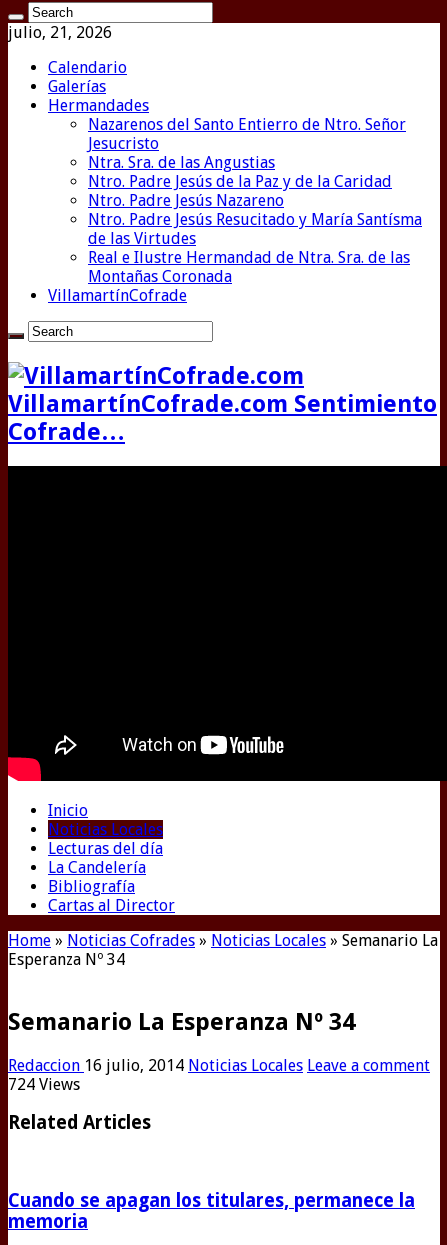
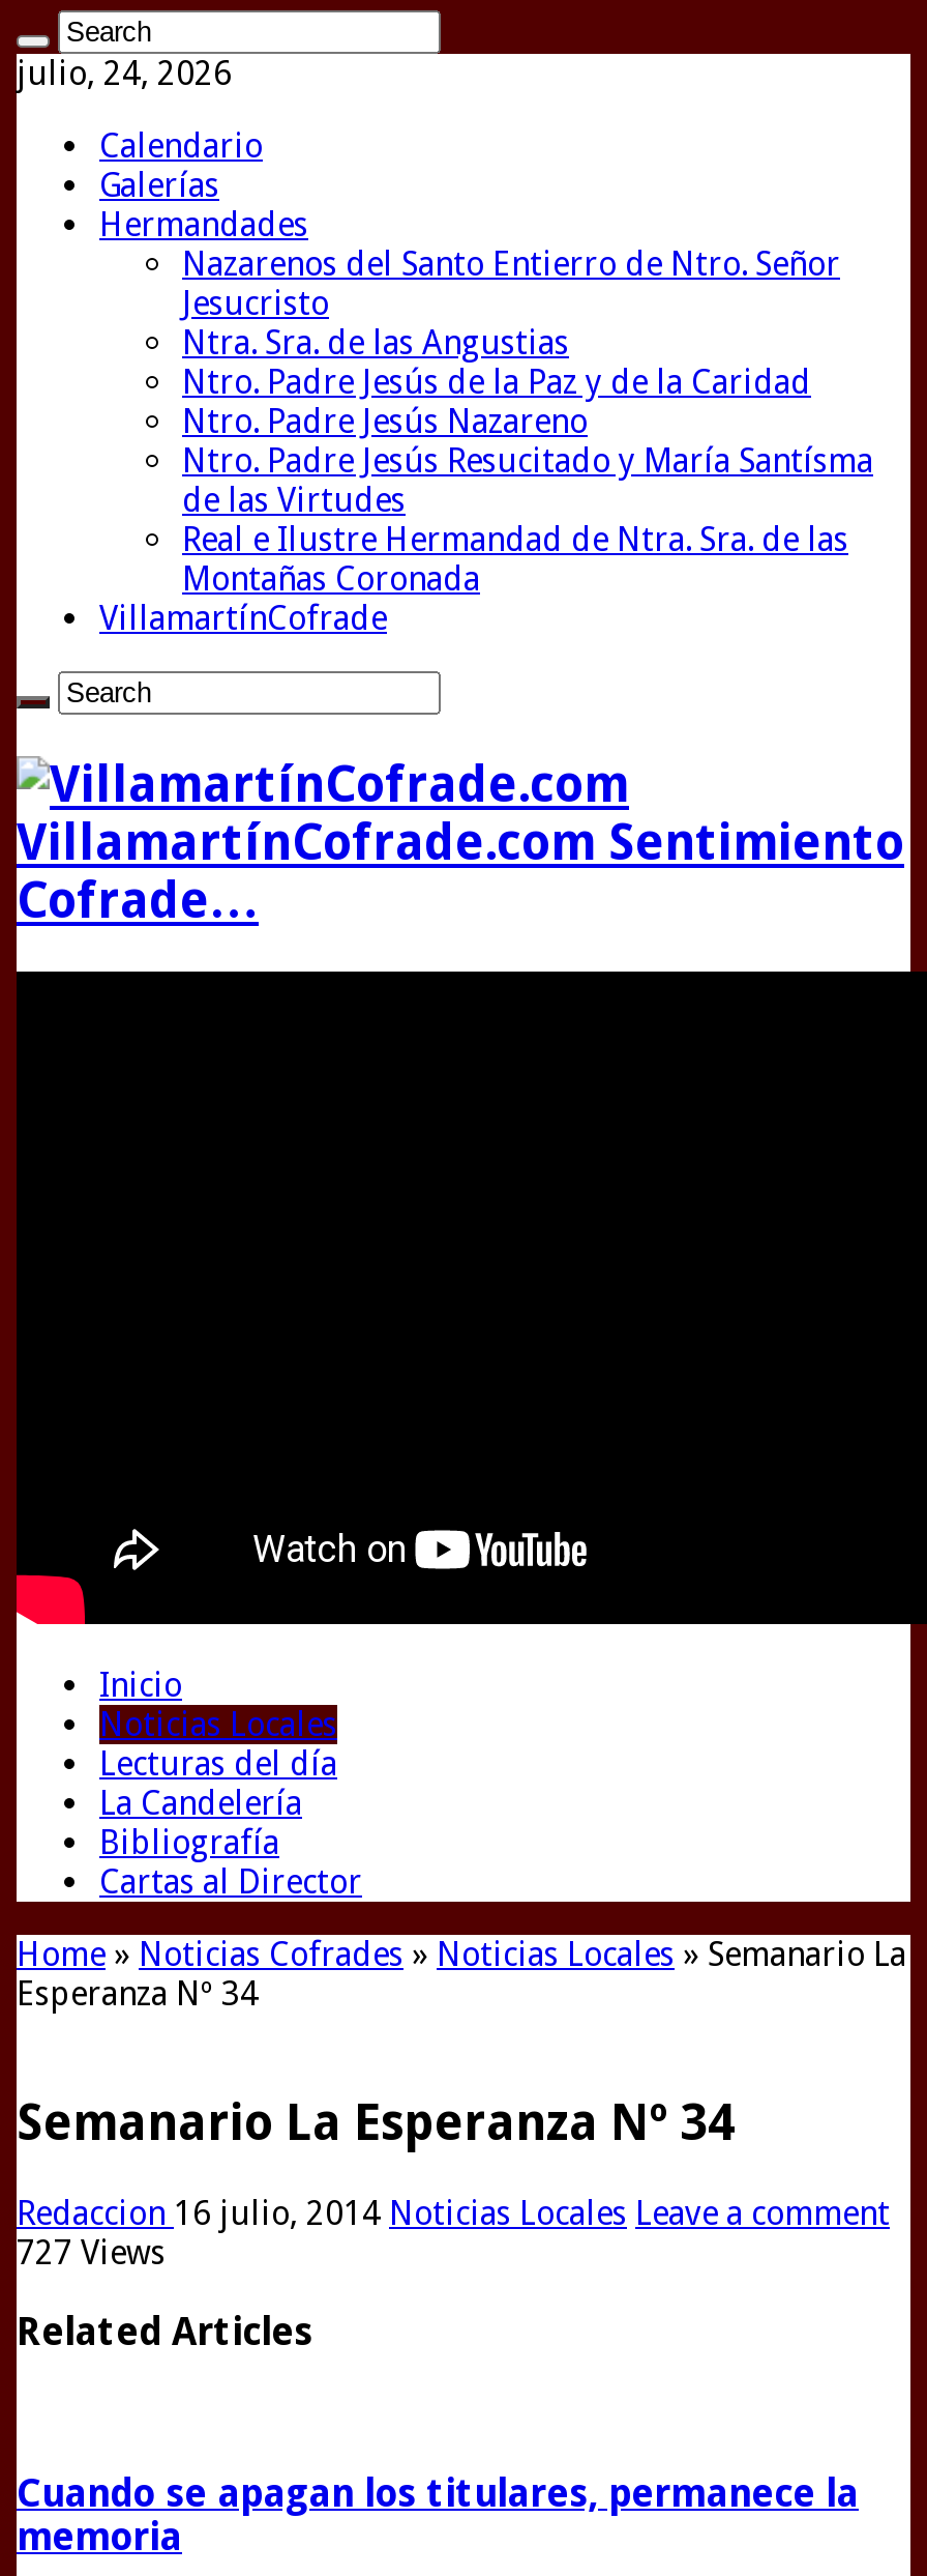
[8,23,112,42] julio, 21, 2026 -> [17,54,232,93] julio, 24, 2026
[8,1075,80,1094] 724 Views -> [17,2232,166,2272] 727 Views

